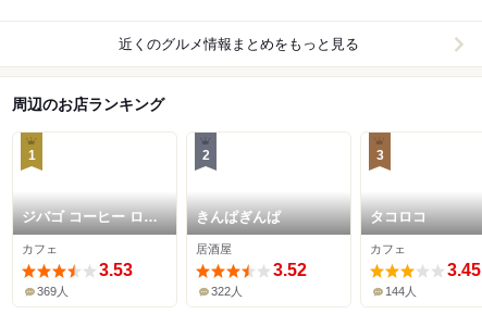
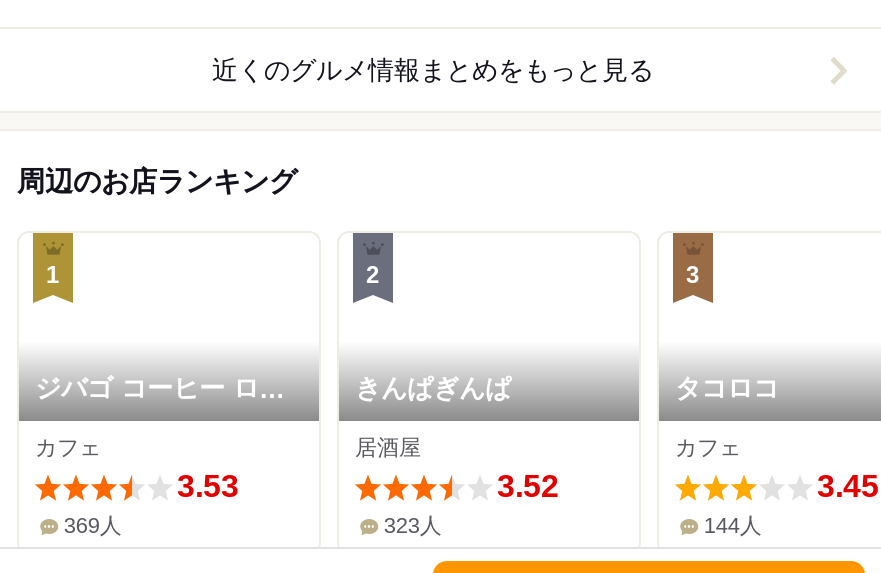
[212,285,243,298] 322人 -> [384,514,442,538] 323人

